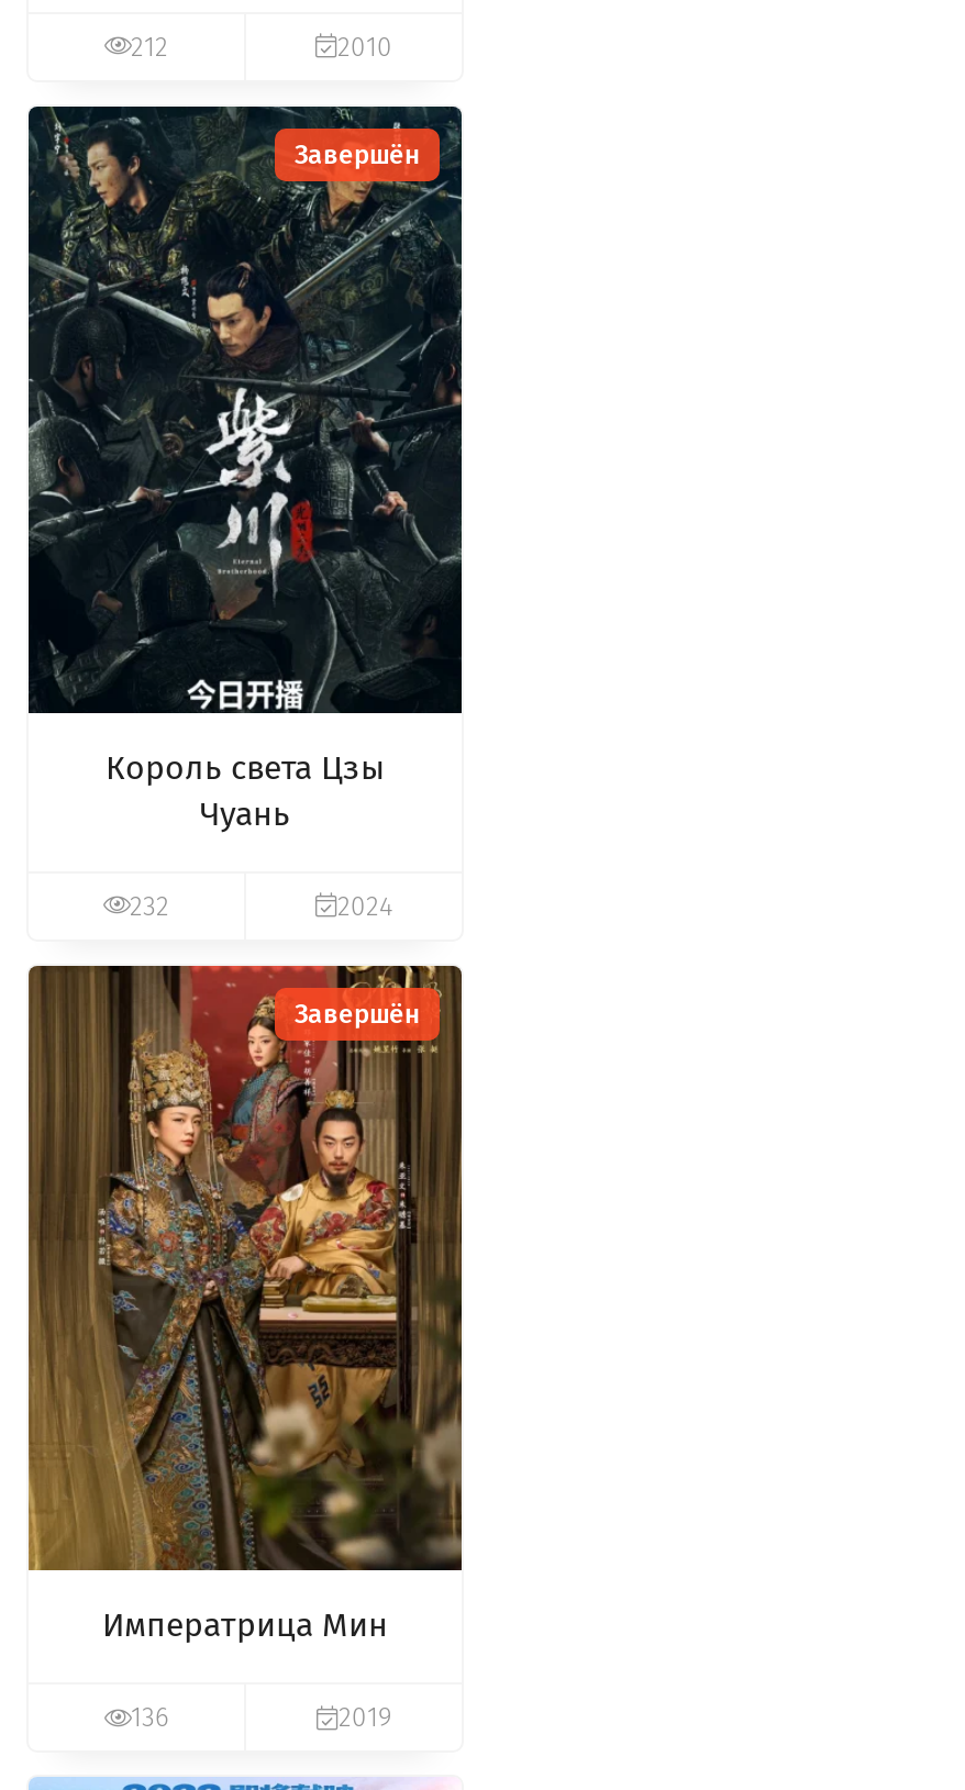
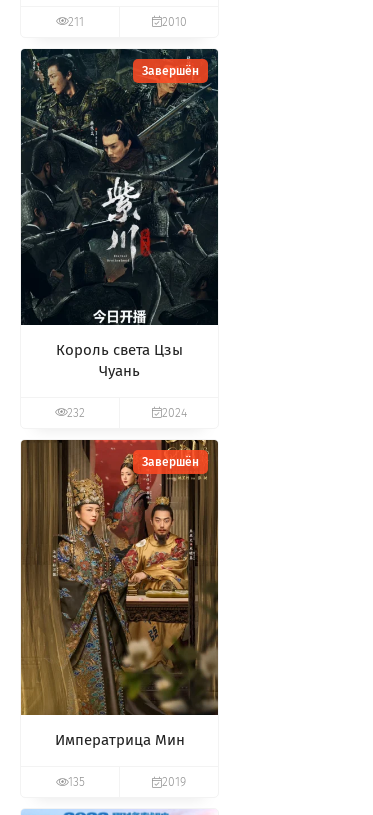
[131,31,168,62] 212 -> [68,15,84,29] 211
[131,1703,168,1734] 136 -> [67,775,84,789] 135

